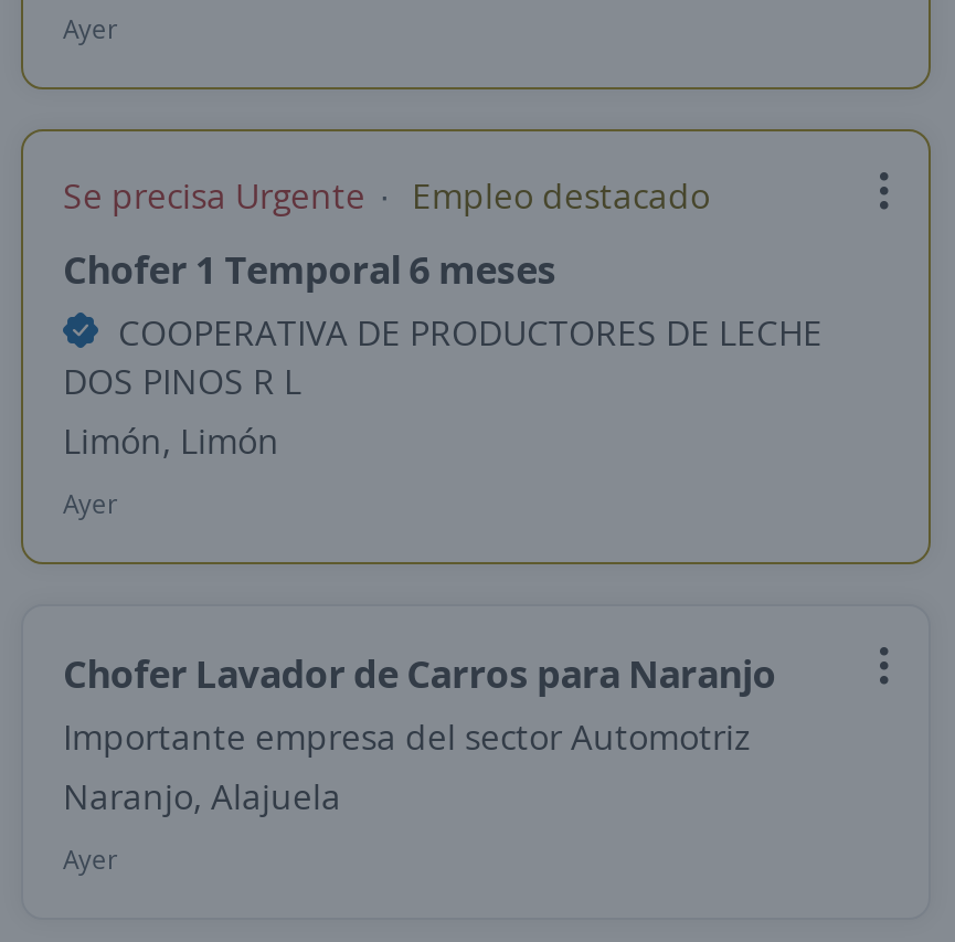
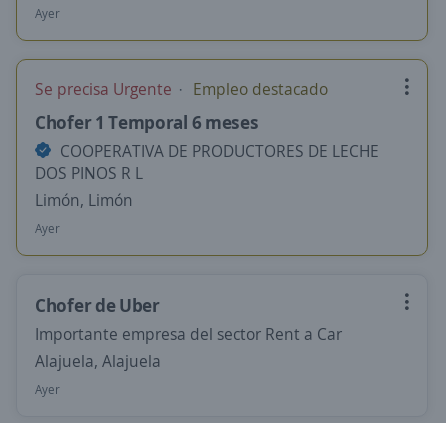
[63,646,776,821] Chofer Lavador de Carros para Naranjo | Importante empresa del sector Automotriz | Naranjo, Alajuela -> [35,293,342,372] Chofer de Uber | Importante empresa del sector Rent a Car | Alajuela, Alajuela

